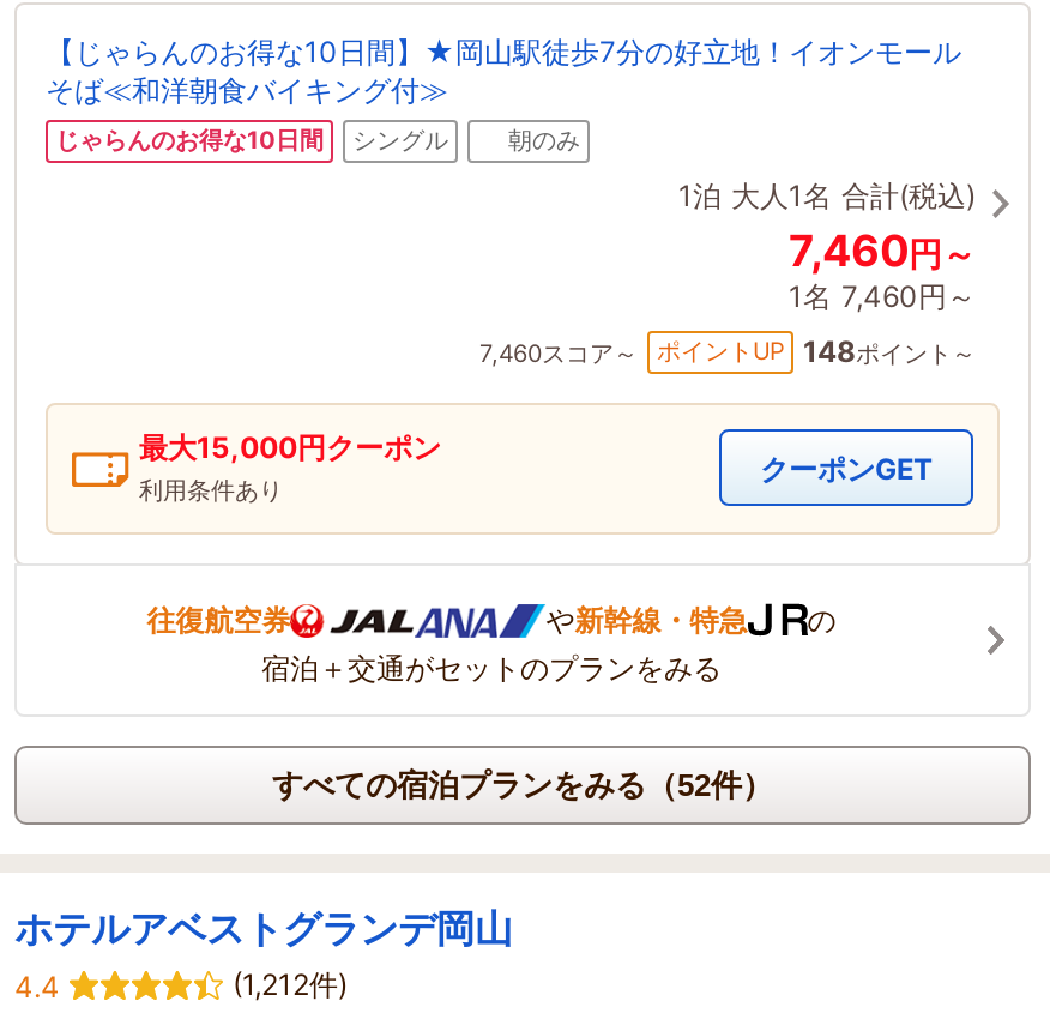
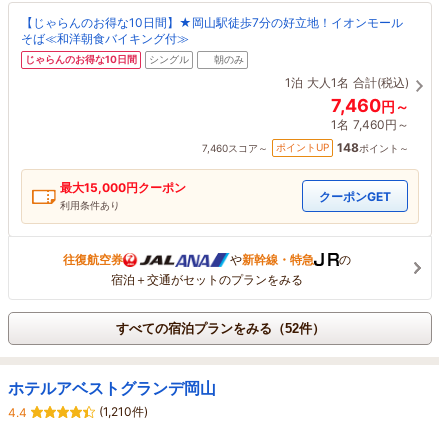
[233,966,348,1001] (1,212件) -> [99,404,148,419] (1,210件)

